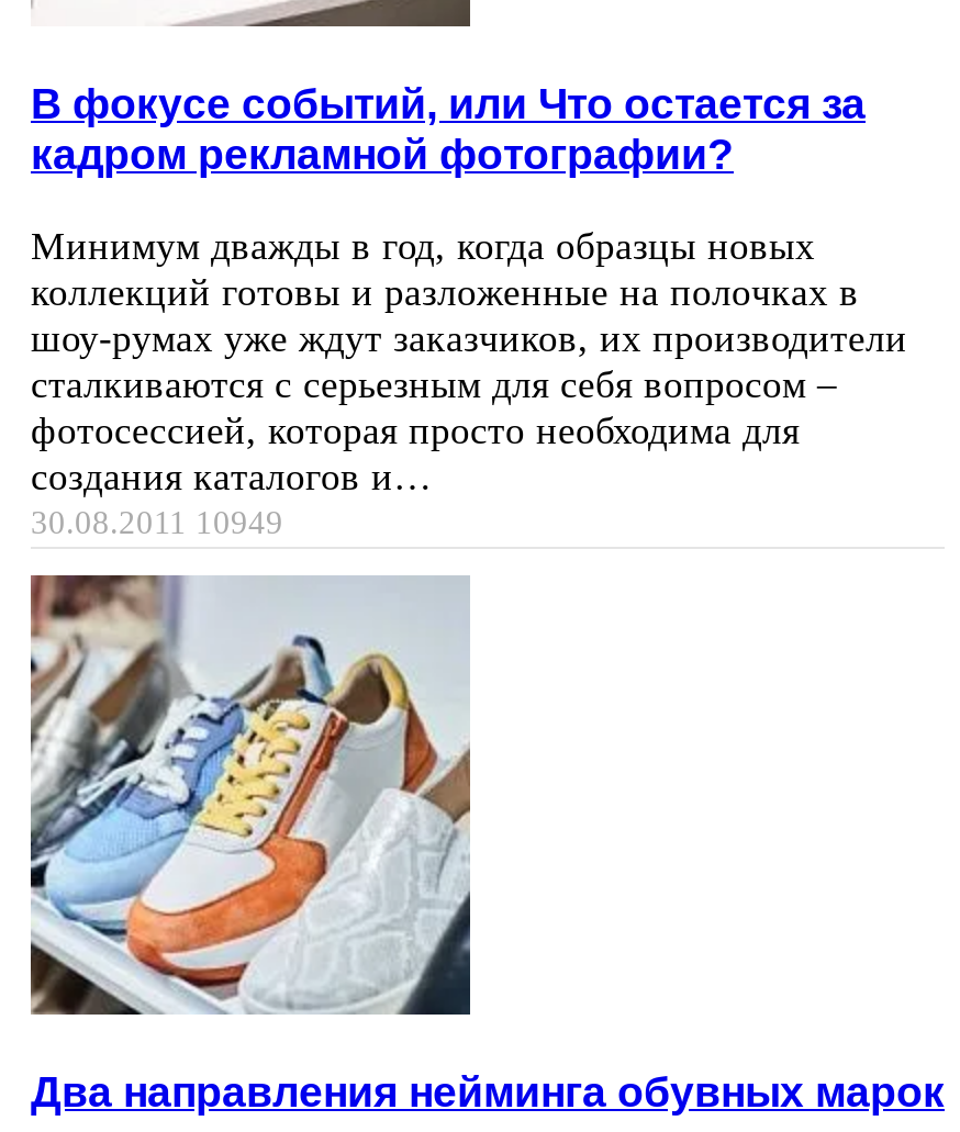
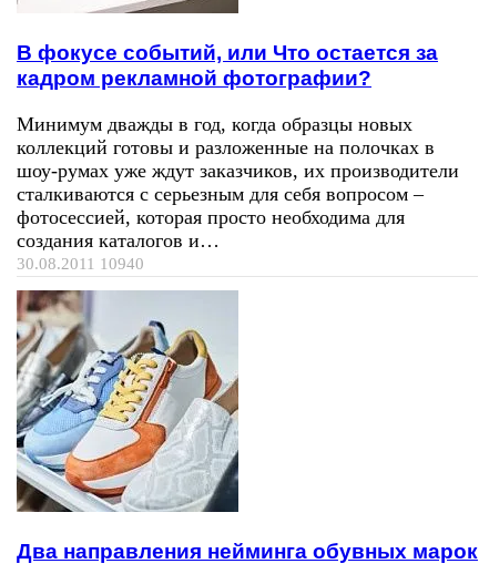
[31,504,283,539] 30.08.2011 10949 -> [17,254,144,272] 30.08.2011 10940

